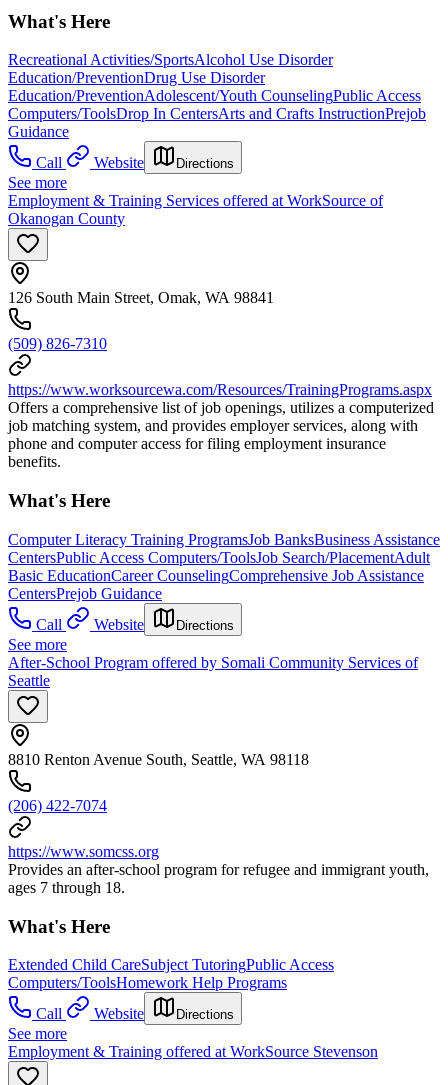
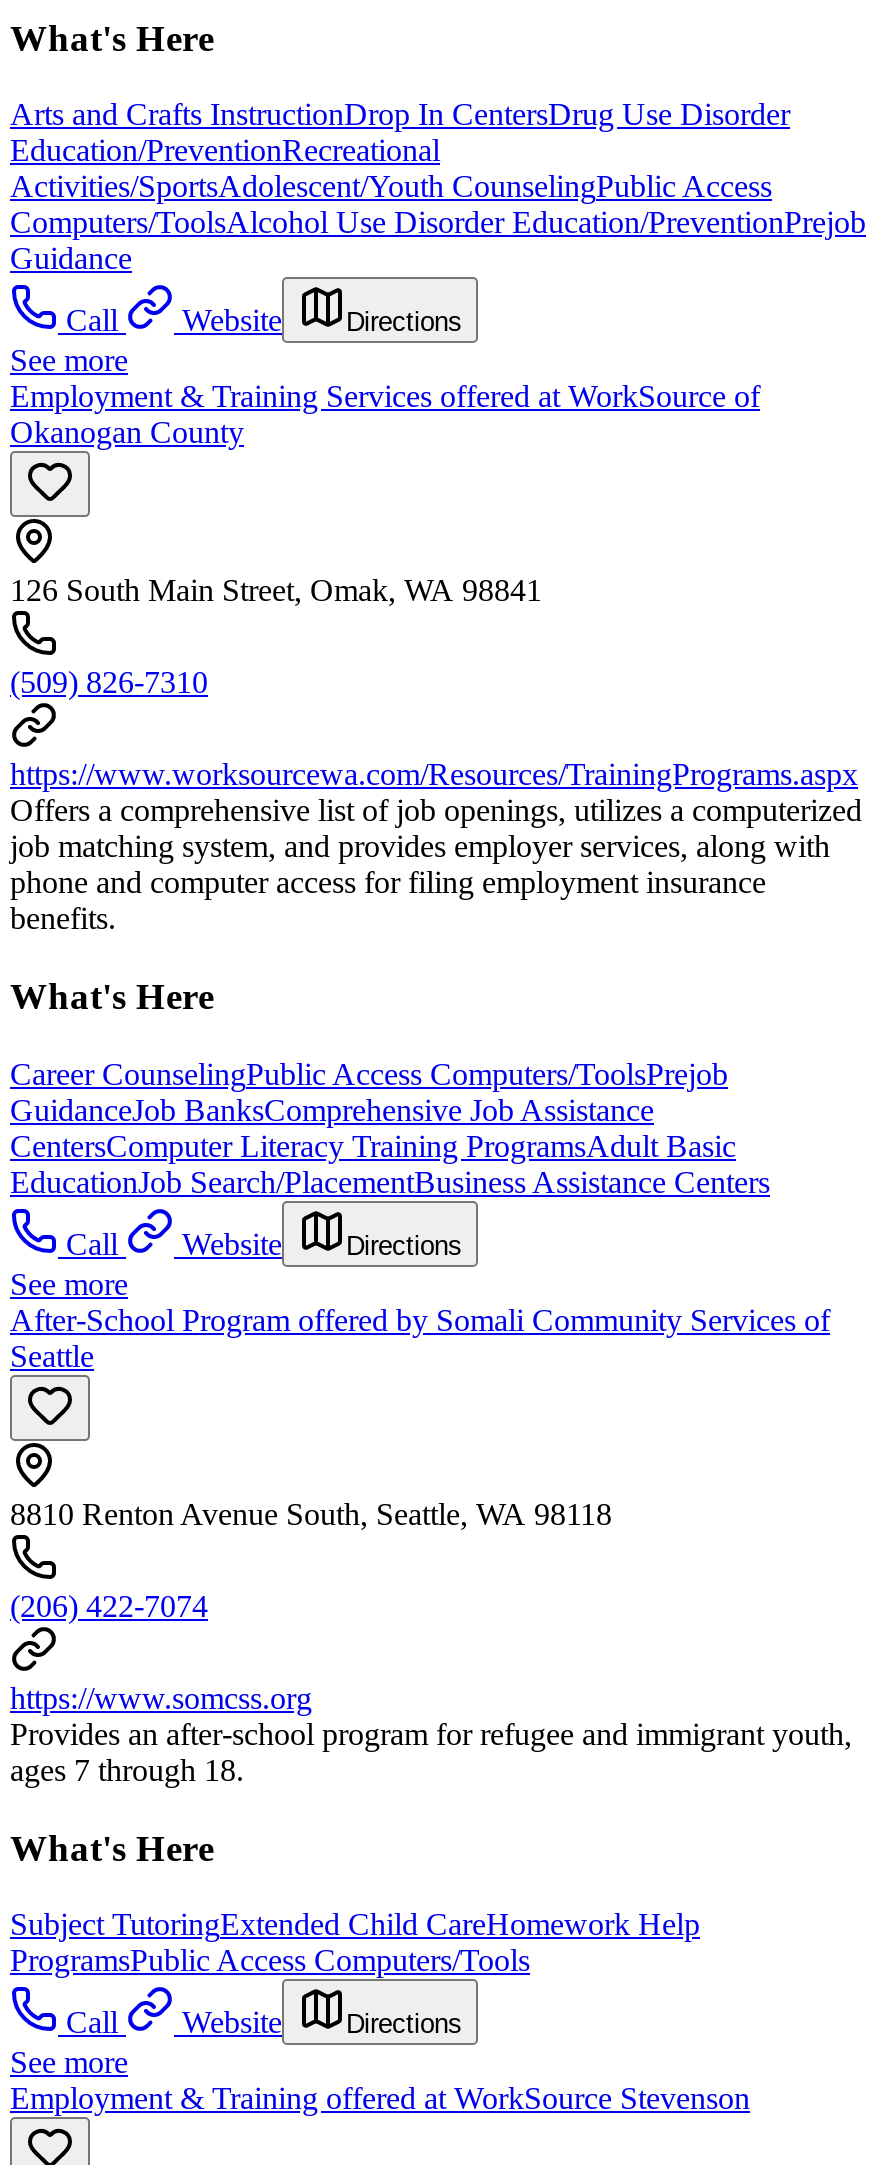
[8,51,426,122] Recreational Activities/SportsAlcohol Use Disorder | Education/PreventionDrug Use Disorder | Education/PreventionAdolescent/Youth CounselingPublic Access | Computers/ToolsDrop In CentersArts and Crafts InstructionPrejob -> [10,98,866,240] Arts and Crafts InstructionDrop In CentersDrug Use Disorder | Education/PreventionRecreational | Activities/SportsAdolescent/Youth CounselingPublic Access | Computers/ToolsAlcohol Use Disorder Education/PreventionPrejob
[8,531,440,602] Computer Literacy Training ProgramsJob BanksBusiness Assistance | CentersPublic Access Computers/ToolsJob Search/PlacementAdult | Basic EducationCareer CounselingComprehensive Job Assistance | CentersPrejob Guidance -> [10,1057,770,1199] Career CounselingPublic Access Computers/ToolsPrejob | GuidanceJob BanksComprehensive Job Assistance | CentersComputer Literacy Training ProgramsAdult Basic | EducationJob Search/PlacementBusiness Assistance Centers
[8,956,334,991] Extended Child CareSubject TutoringPublic Access | Computers/ToolsHomework Help Programs -> [10,1908,700,1978] Subject TutoringExtended Child CareHomework Help | ProgramsPublic Access Computers/Tools

